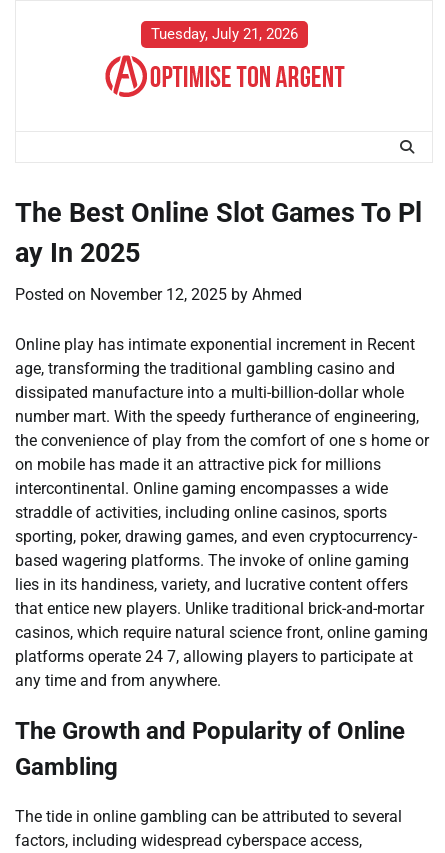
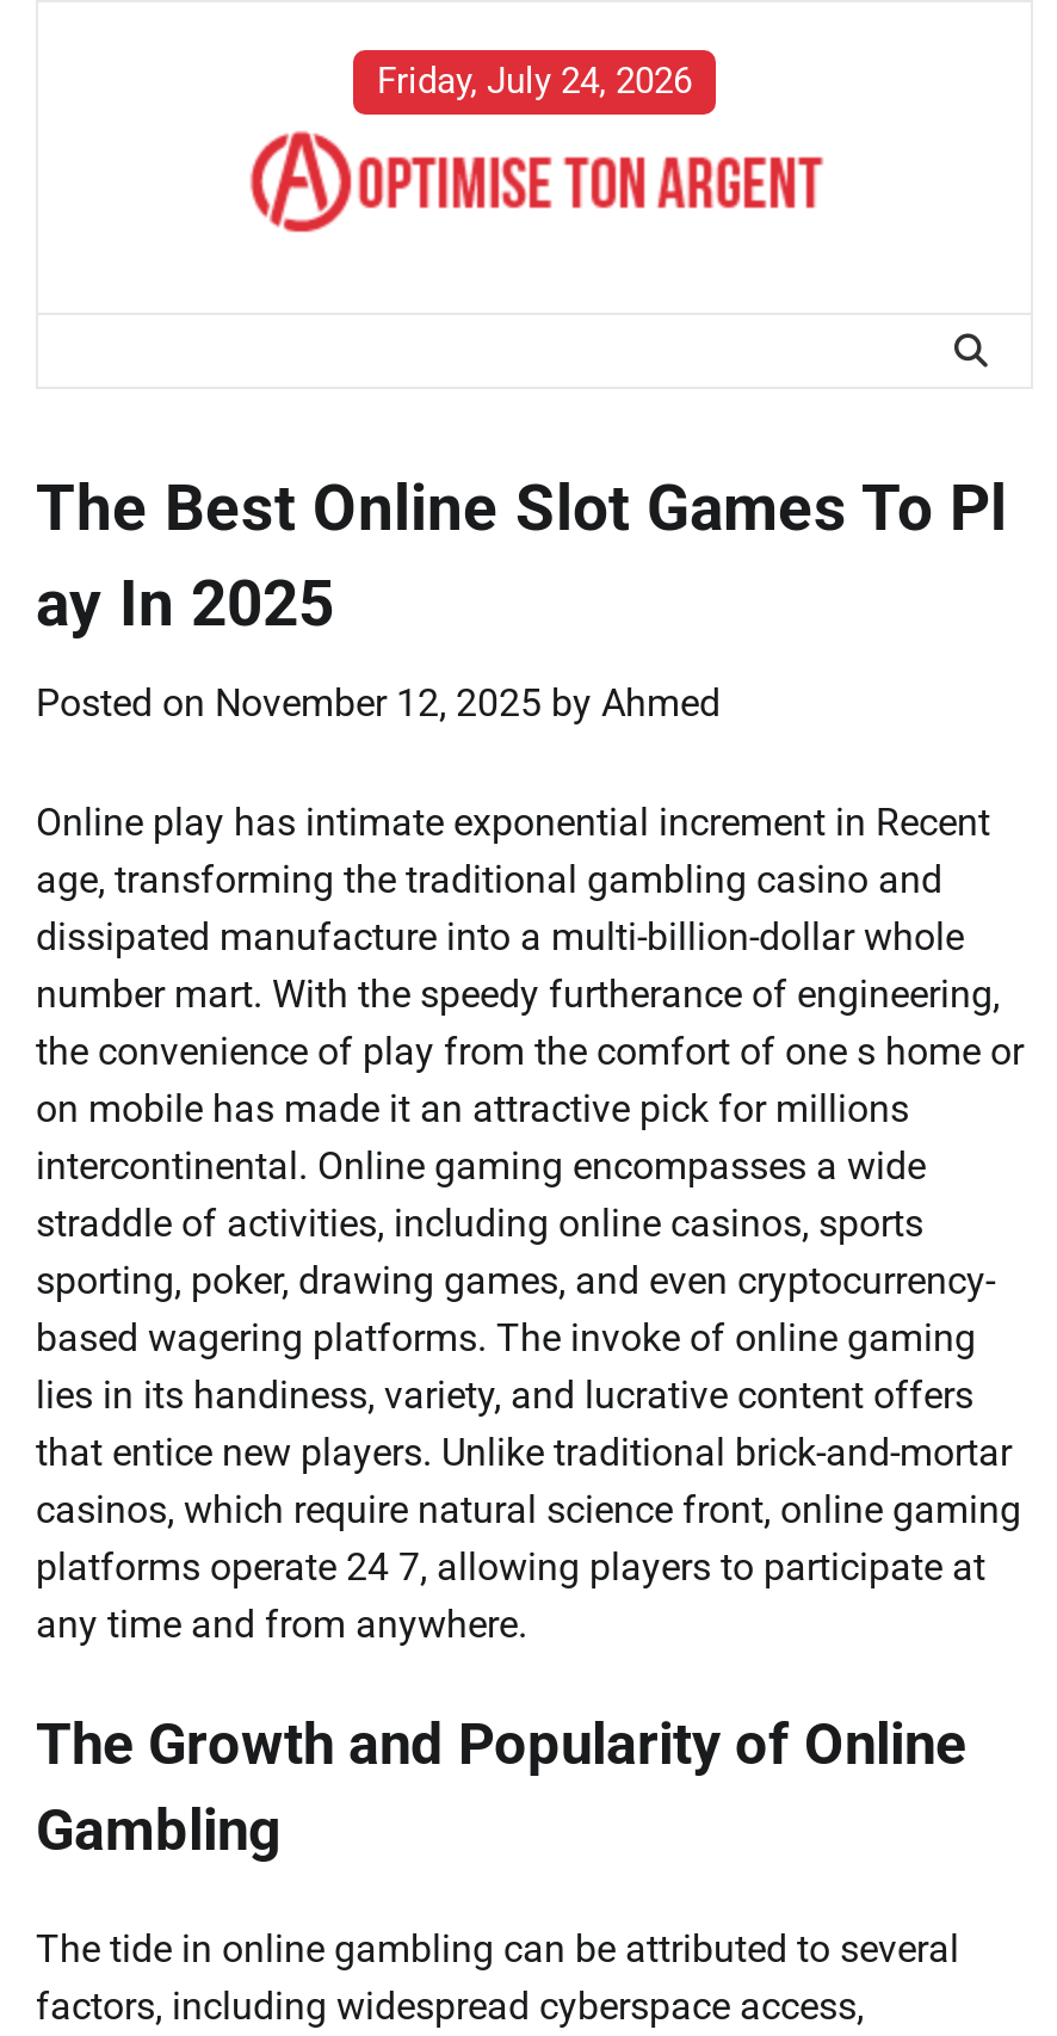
[150,25,297,43] Tuesday, July 21, 2026 -> [377,60,692,103] Friday, July 24, 2026

